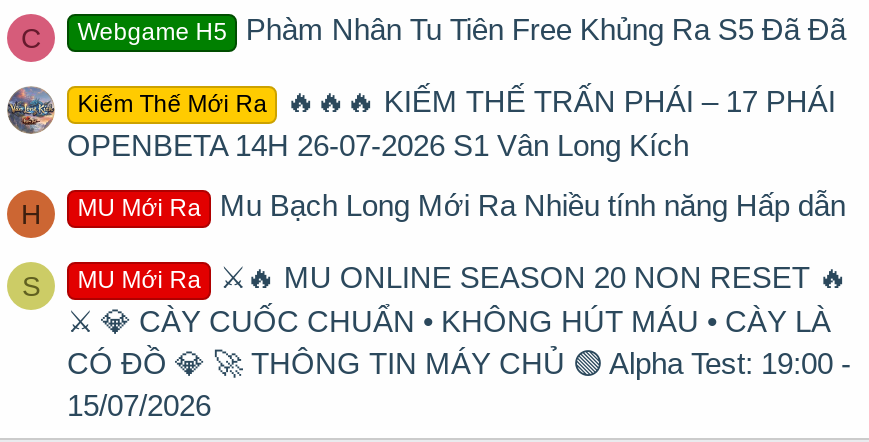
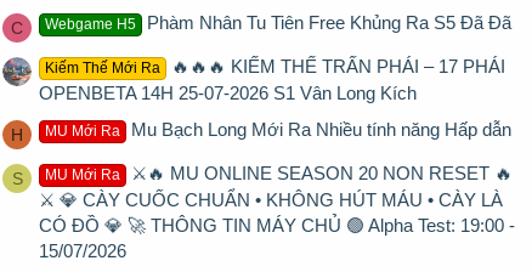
[67,129,689,163] OPENBETA 14H 26-07-2026 S1 Vân Long Kích -> [39,82,417,103] OPENBETA 14H 25-07-2026 S1 Vân Long Kích

